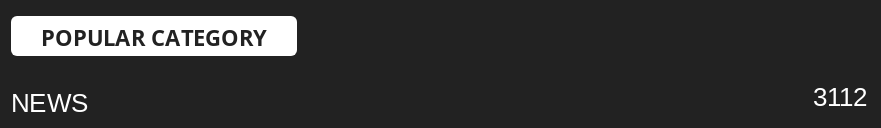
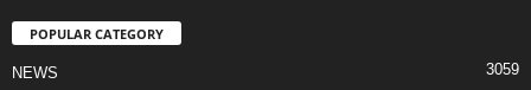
[813,82,867,112] 3112 -> [486,61,519,78] 3059

